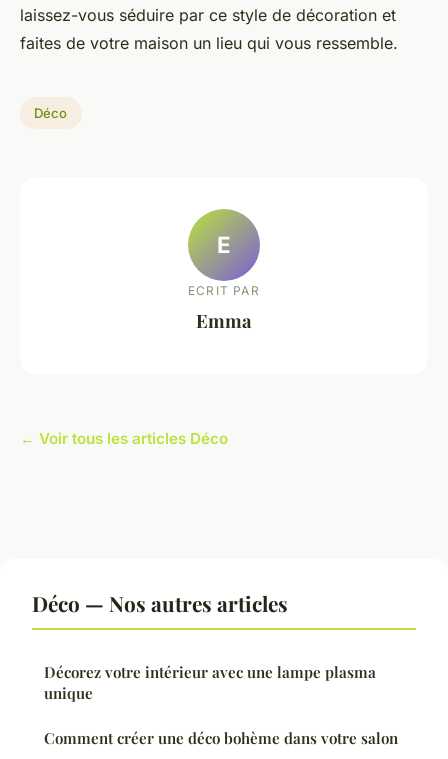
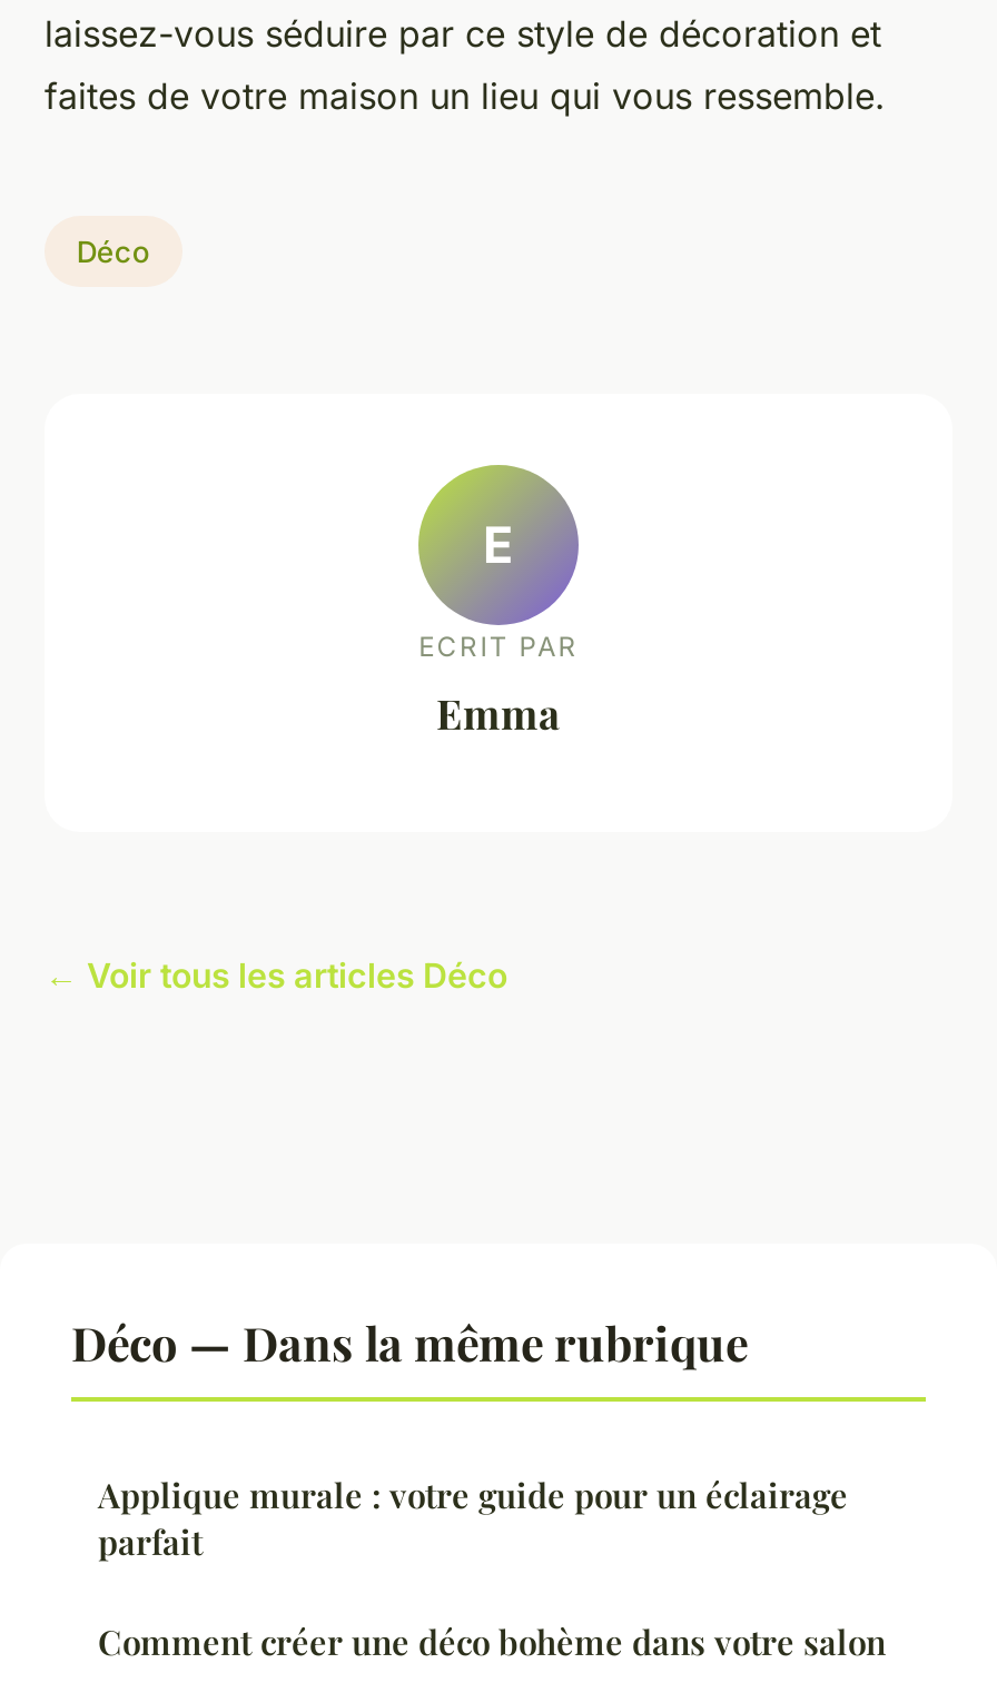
[32,589,288,617] Déco — Nos autres articles -> [71,1310,748,1373] Déco — Dans la même rubrique
[44,662,376,703] Décorez votre intérieur avec une lampe plasma | unique -> [98,1473,848,1564] Applique murale : votre guide pour un éclairage | parfait

